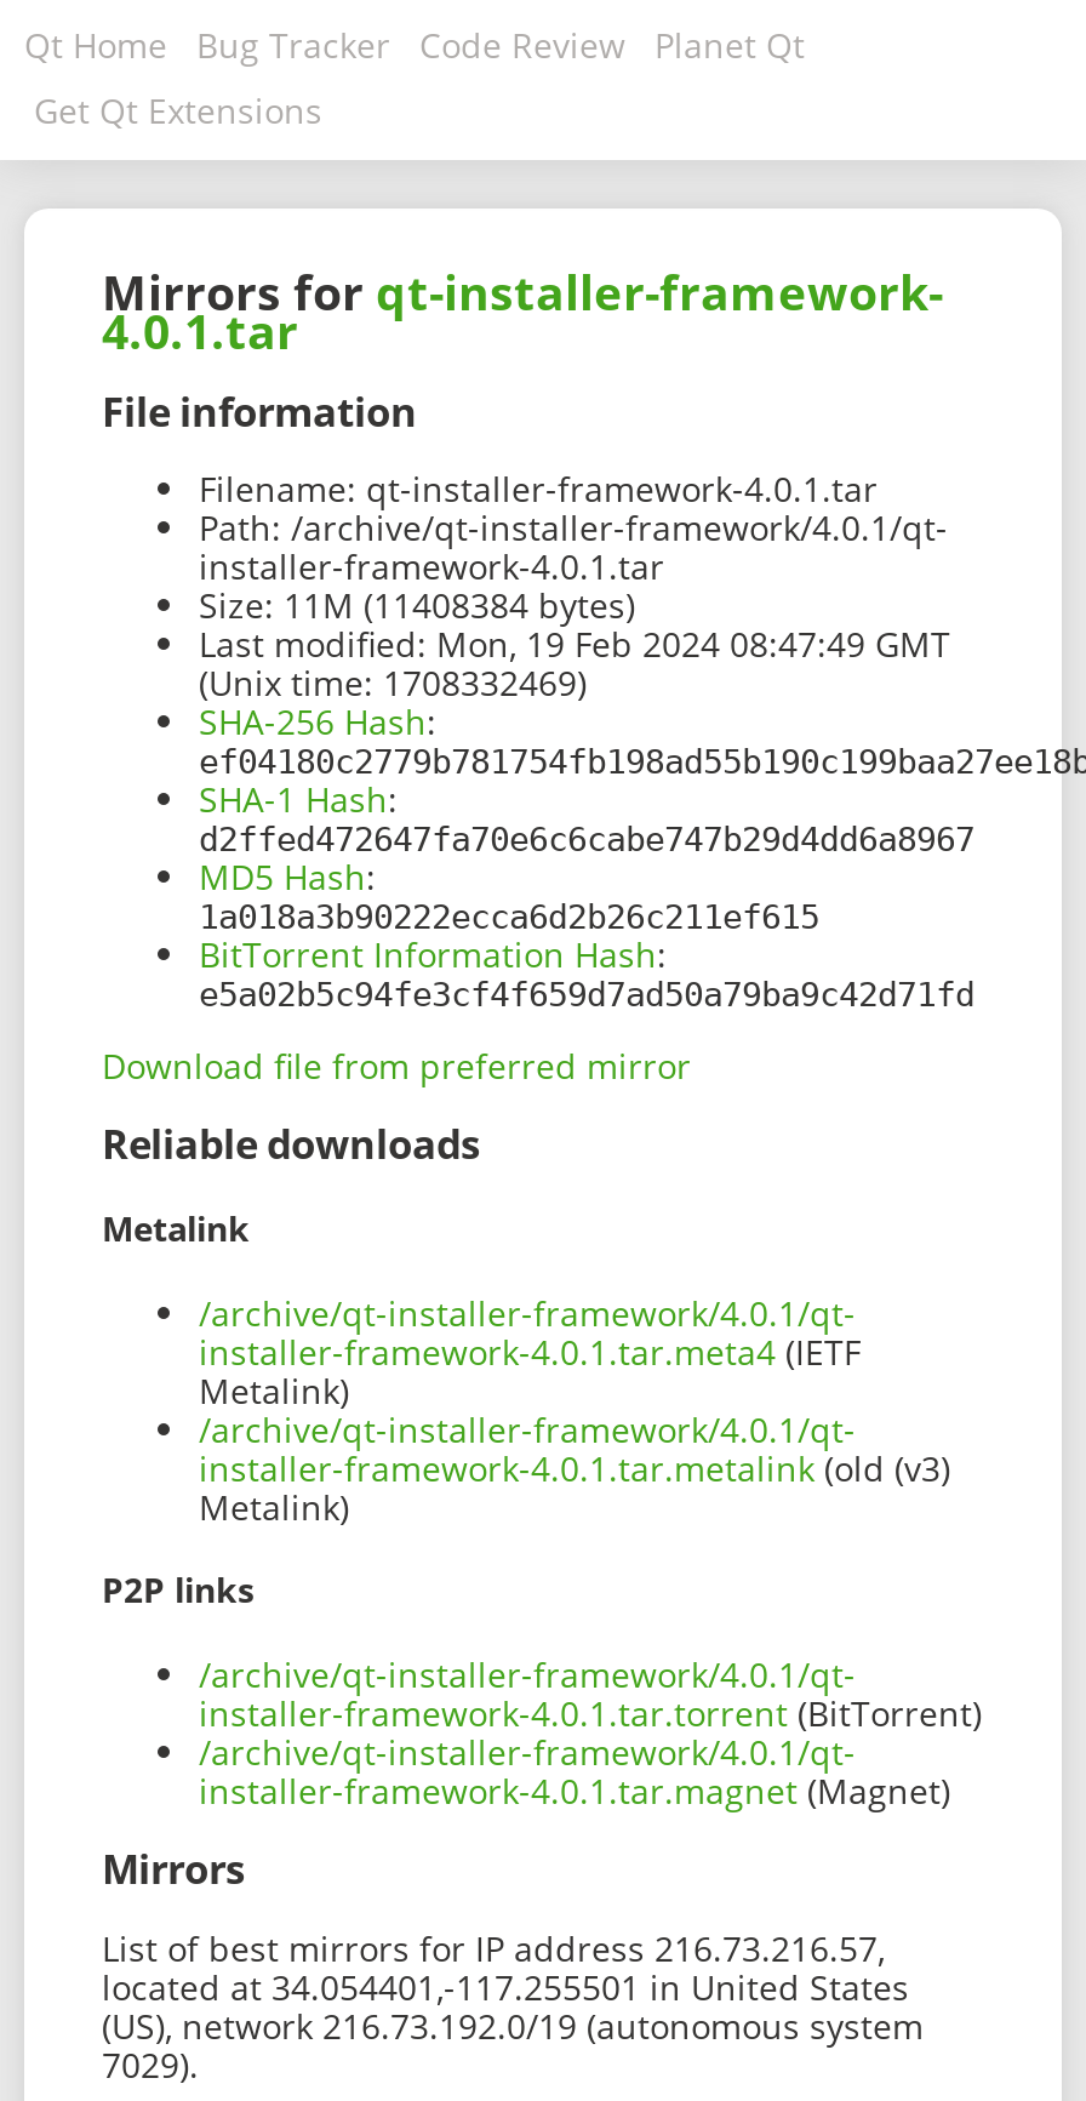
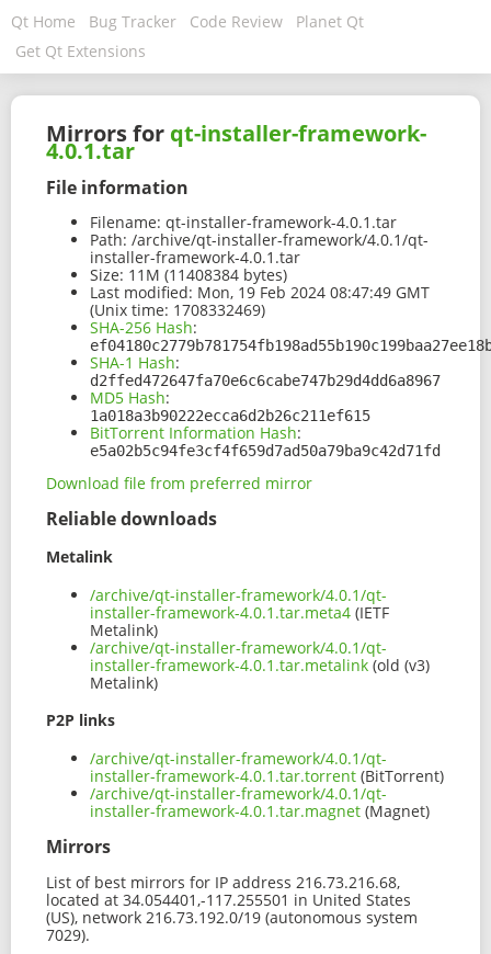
[102,1924,885,1970] List of best mirrors for IP address 216.73.216.57, -> [46,871,400,892] List of best mirrors for IP address 216.73.216.68,

